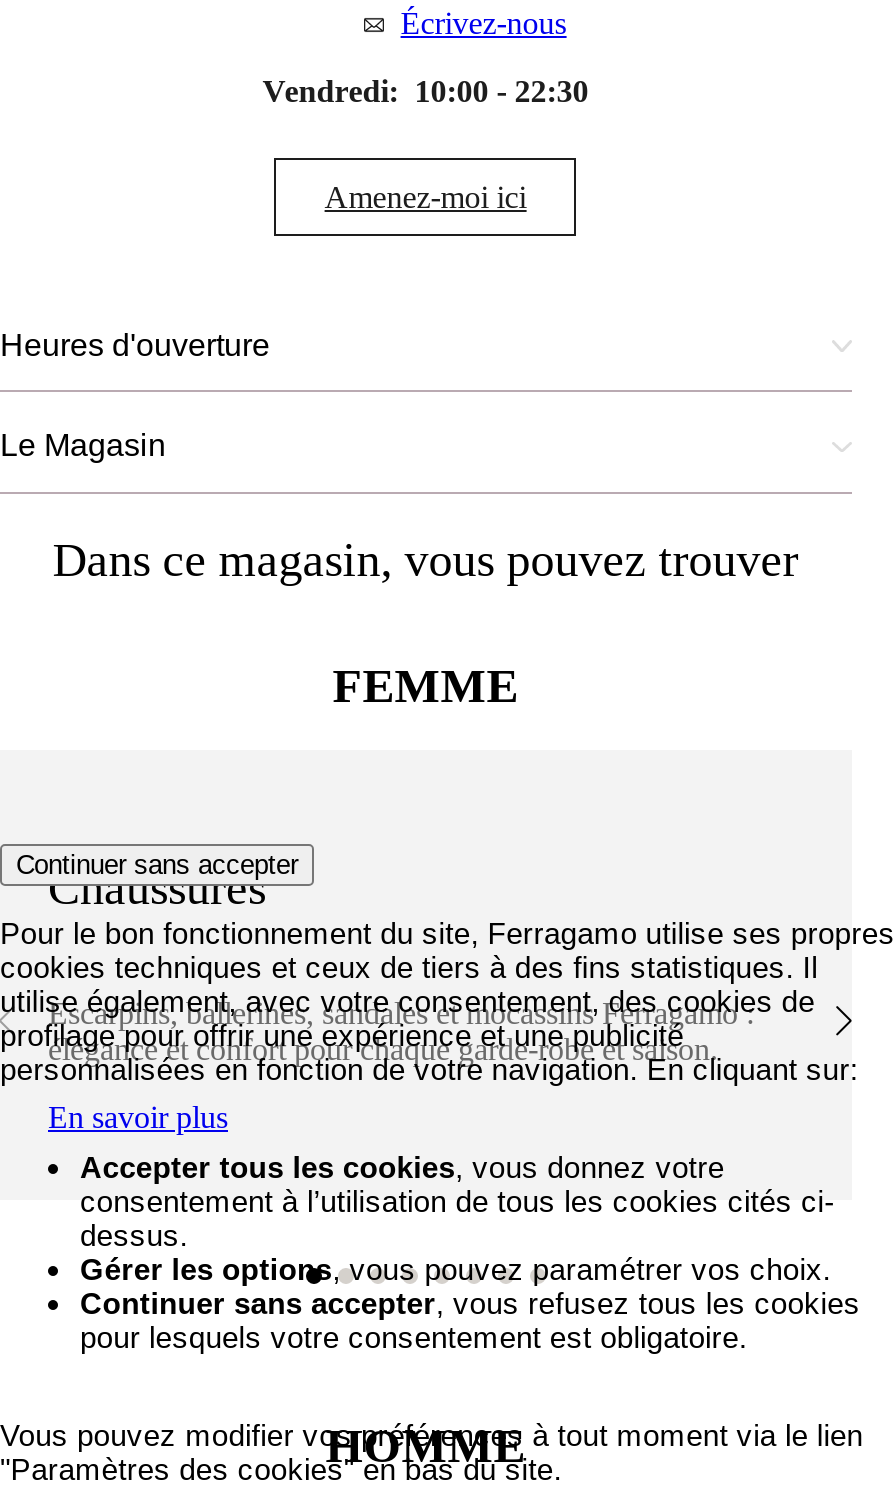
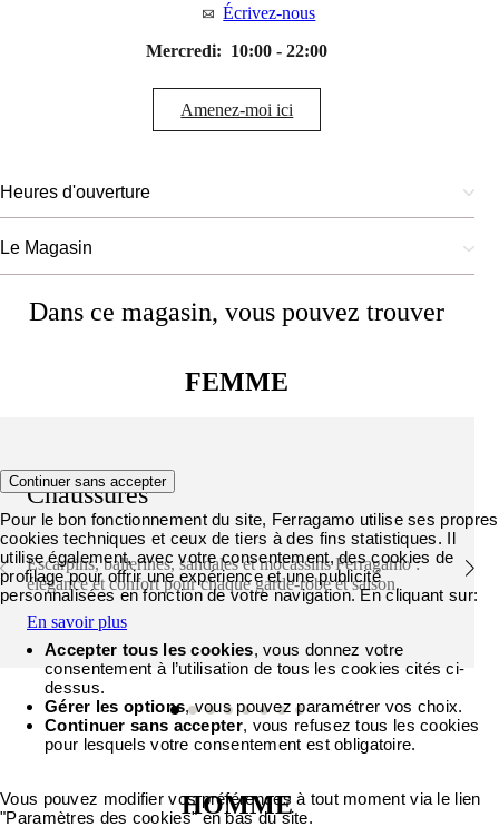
[263,74,589,108] Vendredi: 10:00 - 22:30 -> [146,41,328,60] Mercredi: 10:00 - 22:00

